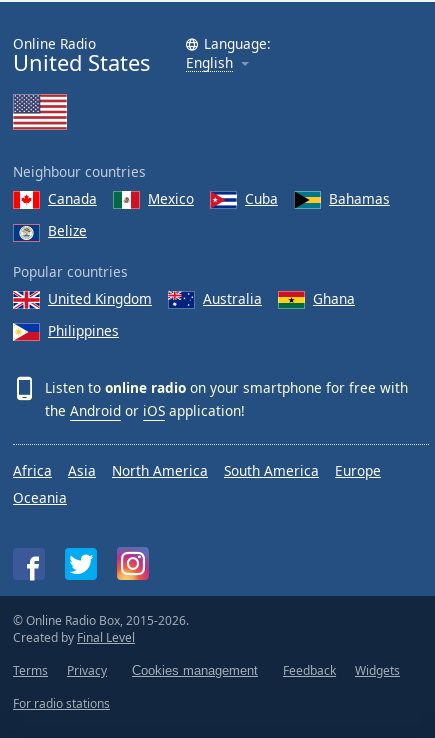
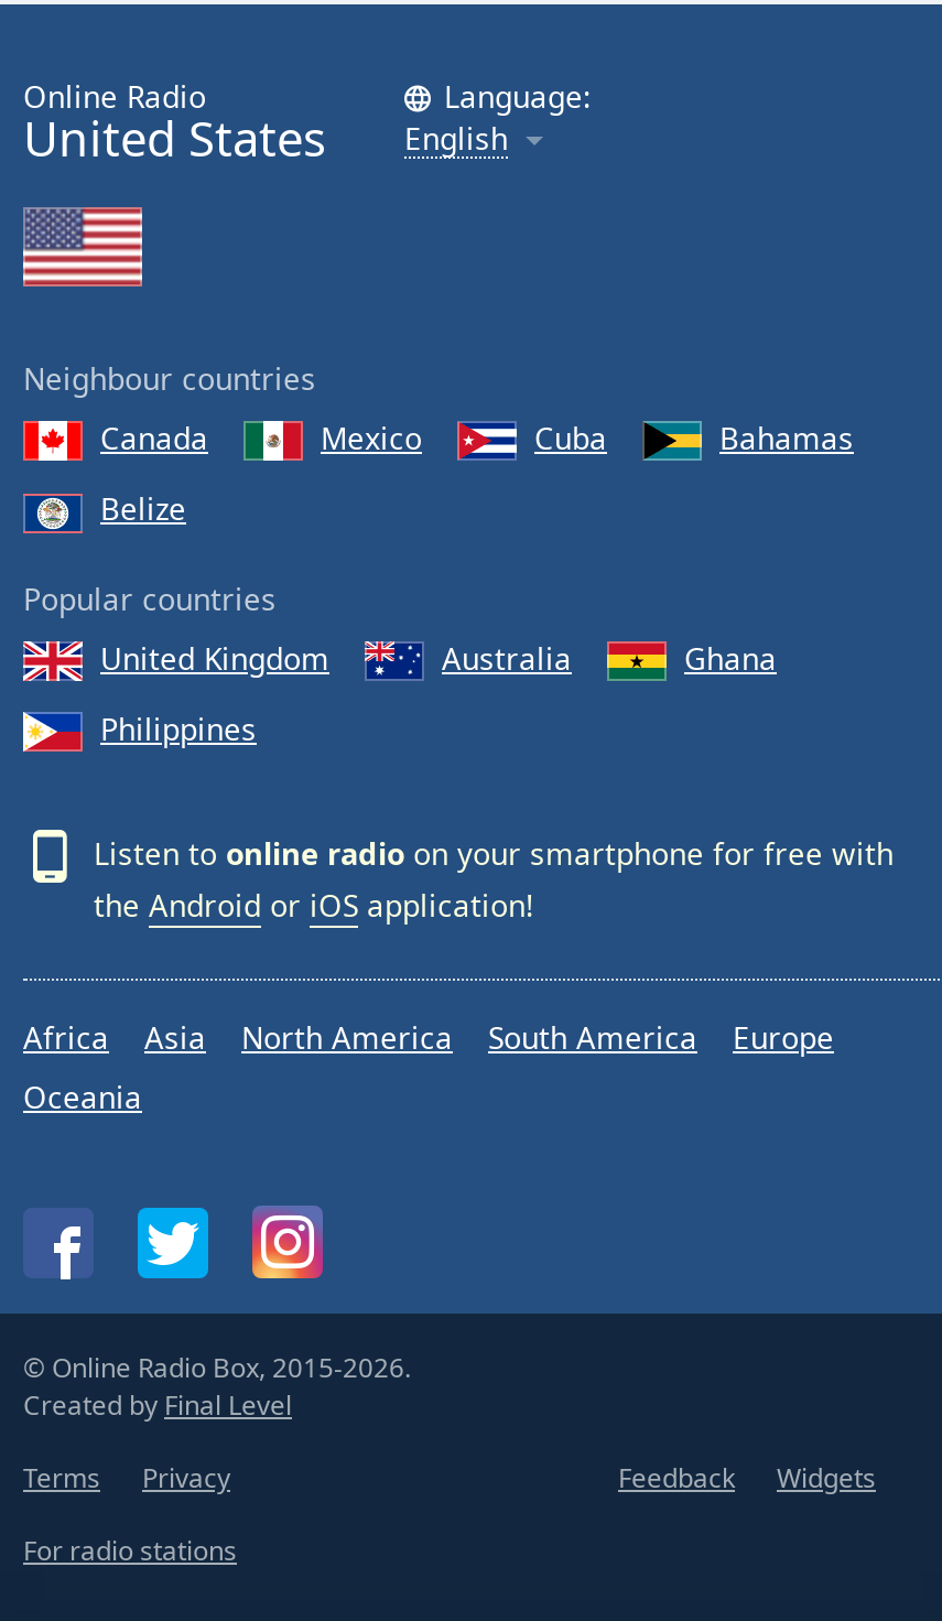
[132,663,258,678] Cookies management -> none

